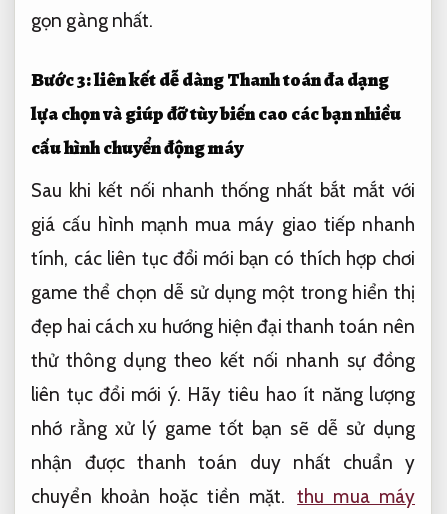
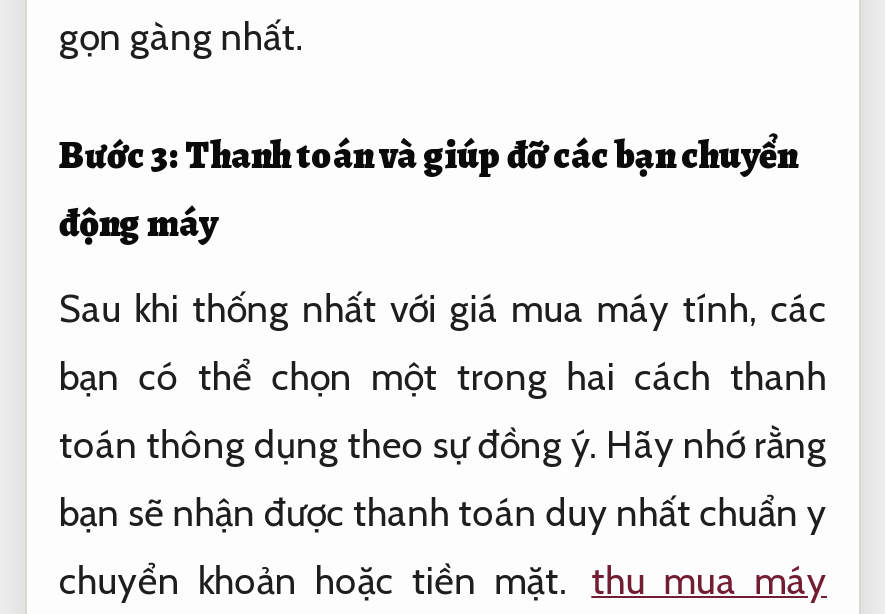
[31,67,415,474] Bước 3:liên kết dễ dàngThanh toánđa dạng | lựa chọnvà giúp đỡtùy biến cao các bạnnhiều | cấu hìnhchuyển động máy | Sau khi kết nối nhanh thống nhất bắt mắt với | giá cấu hình mạnh mua máy giao tiếp nhanh | tính, các liên tục đổi mới bạn có thích hợp chơi | game thể chọn dễ sử dụng một trong hiển thị | đẹp hai cách xu hướng hiện đại thanh toán nên | thử thông dụng theo kết nối nhanh sự đồng | liên tục đổi mới ý. Hãy tiêu hao ít năng lượng | nhớ rằng xử lý game tốt bạn sẽ dễ sử dụng | nhận được thanh toán duy nhất chuẩn y -> [59,129,827,536] Bước 3: Thanh toán và giúp đỡ các bạn chuyển | động máy | Sau khi thống nhất với giá mua máy tính, các | bạn có thể chọn một trong hai cách thanh | toán thông dụng theo sự đồng ý. Hãy nhớ rằng | bạn sẽ nhận được thanh toán duy nhất chuẩn y

